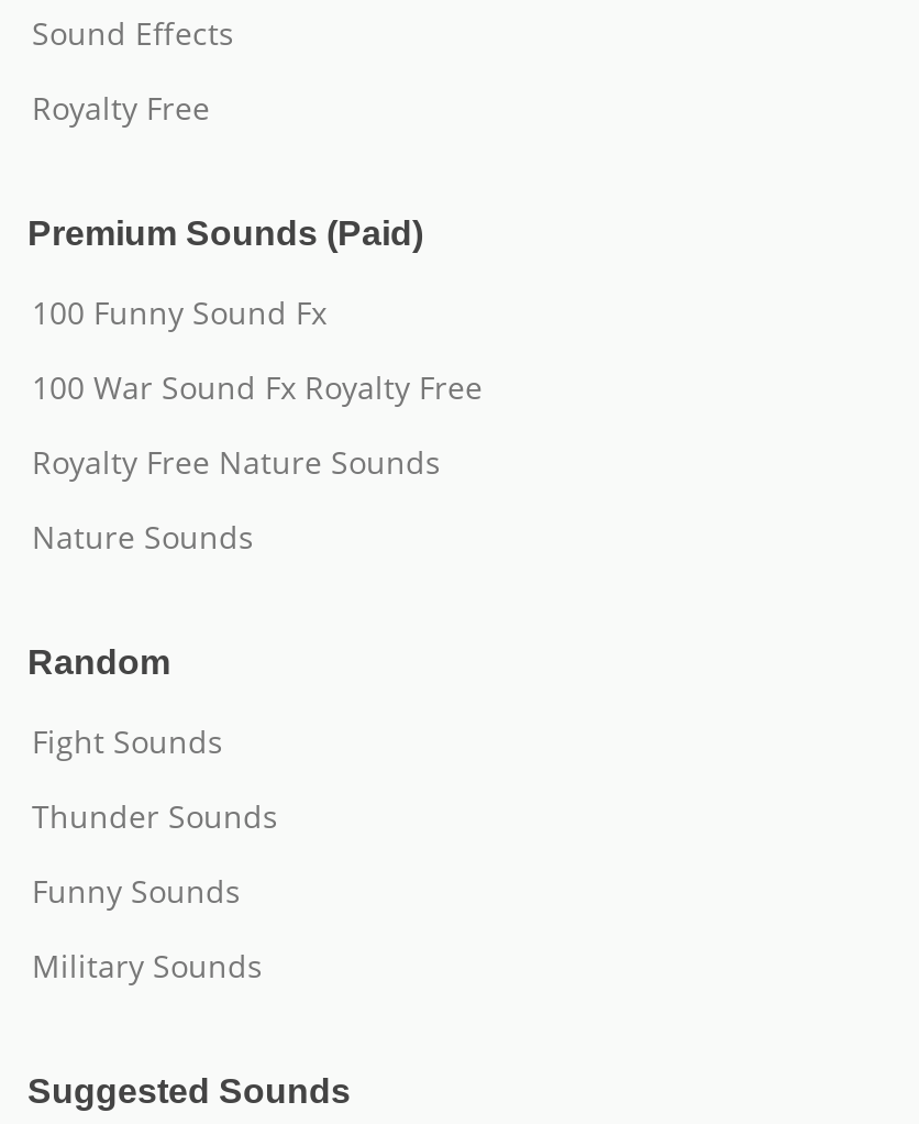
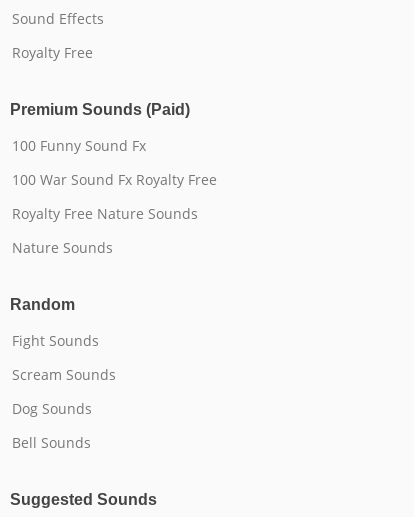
[32,795,278,837] Thunder Sounds -> [12,365,116,384] Scream Sounds
[32,870,241,912] Funny Sounds -> [12,399,92,418] Dog Sounds
[32,945,263,987] Military Sounds -> [12,433,91,452] Bell Sounds

